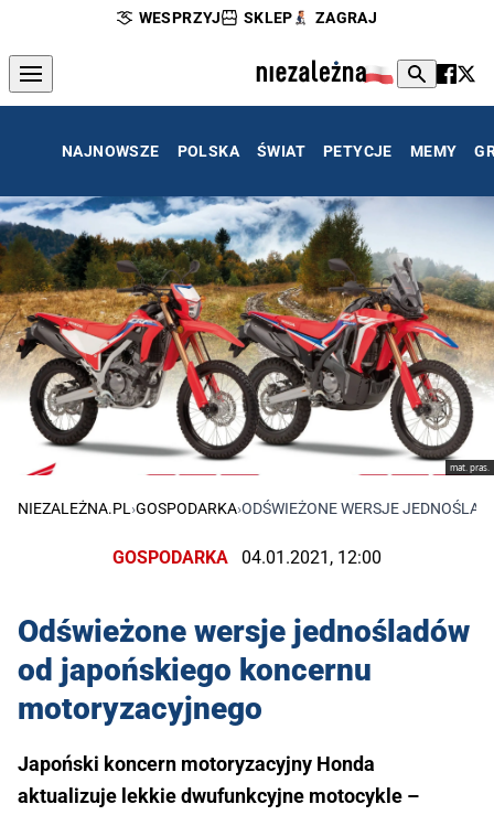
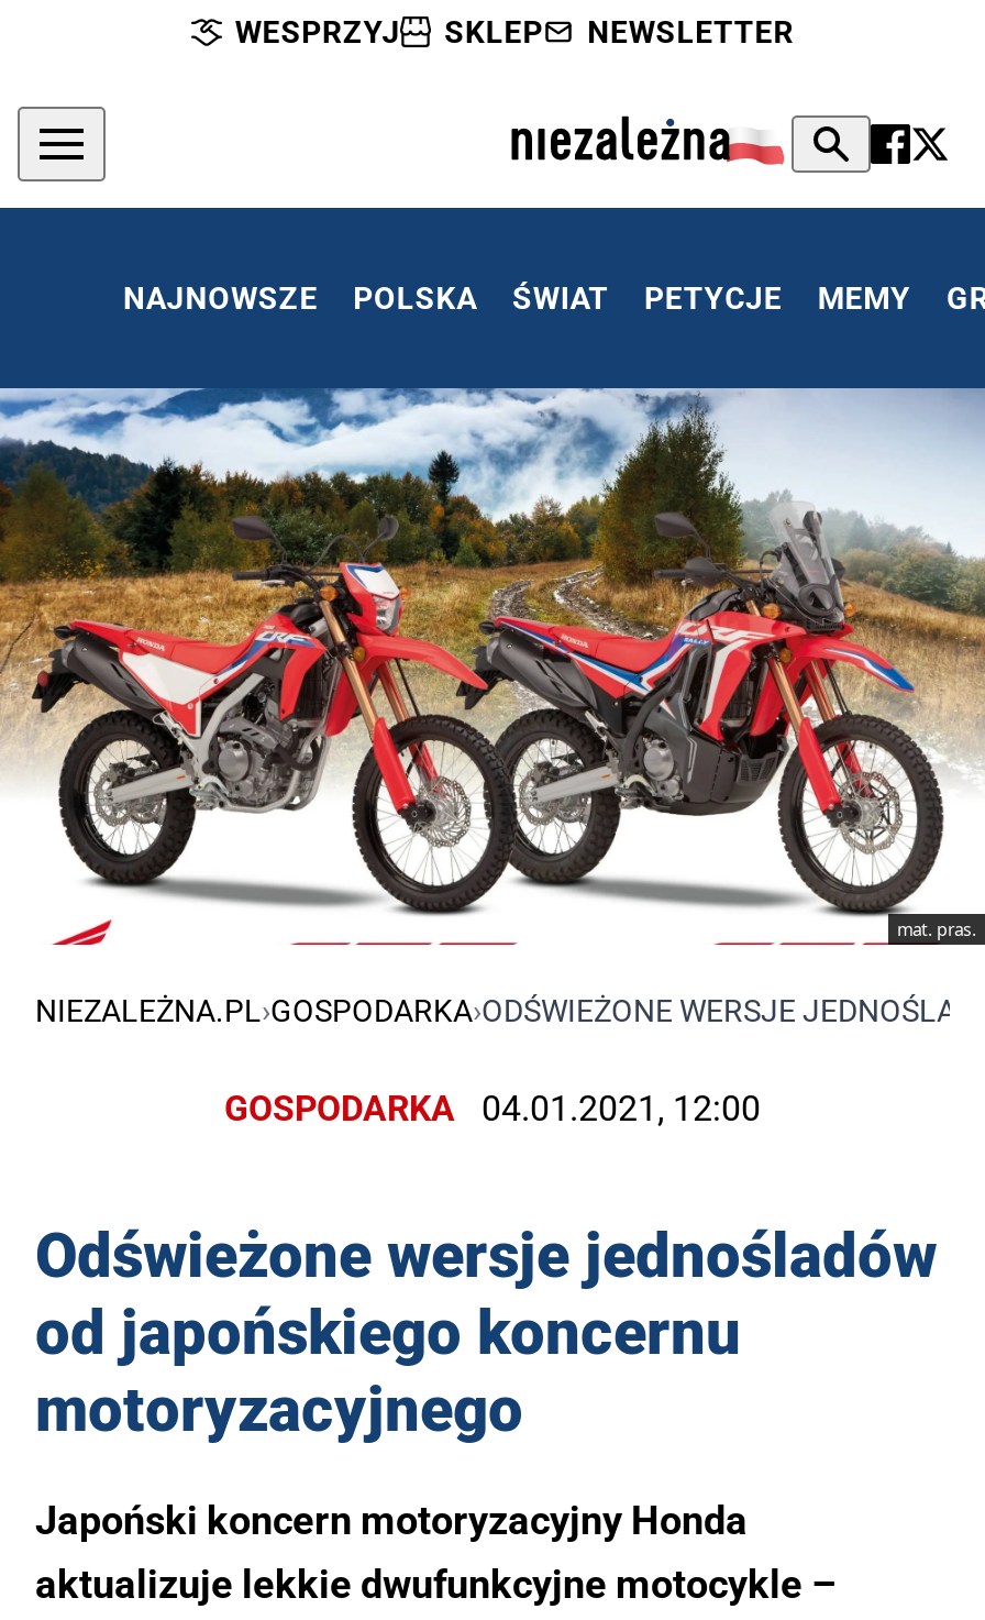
[315,9,377,26] ZAGRAJ -> [587,14,794,49] NEWSLETTER

